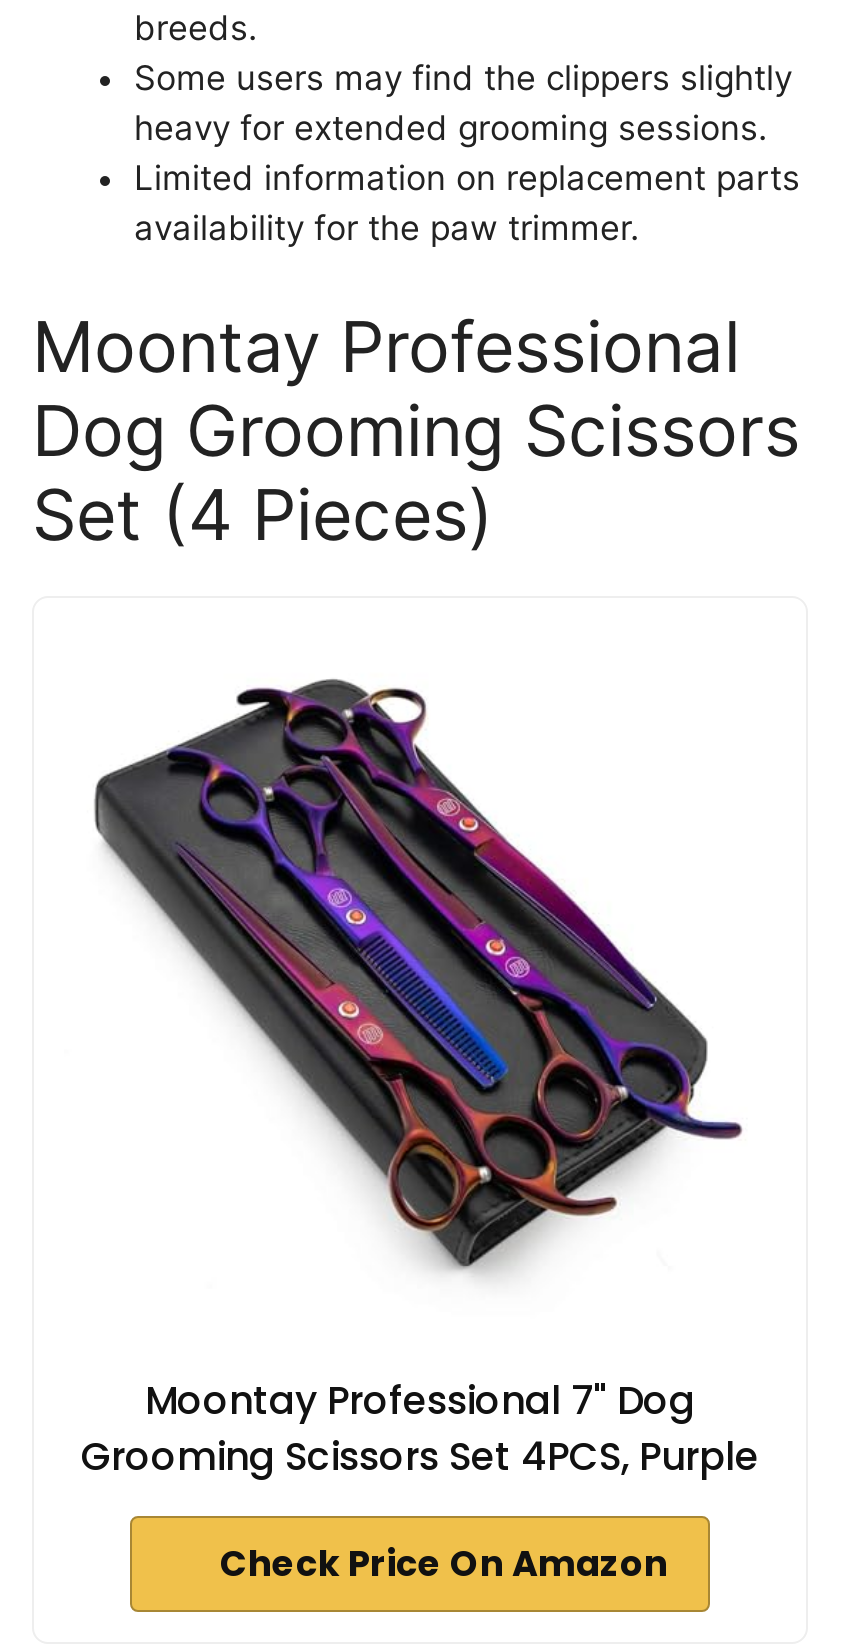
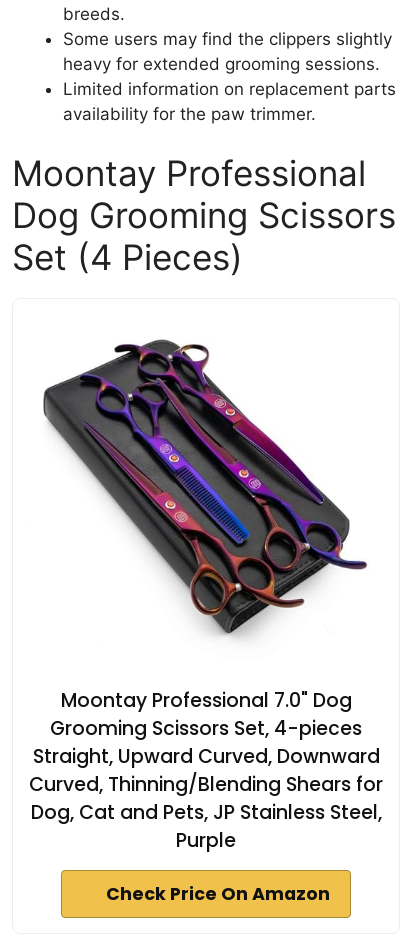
[81,1375,759,1485] Moontay Professional 7" Dog | Grooming Scissors Set 4PCS, Purple -> [29,687,383,854] Moontay Professional 7.0" Dog | Grooming Scissors Set, 4-pieces | Straight, Upward Curved, Downward | Curved, Thinning/Blending Shears for | Dog, Cat and Pets, JP Stainless Steel, | Purple

